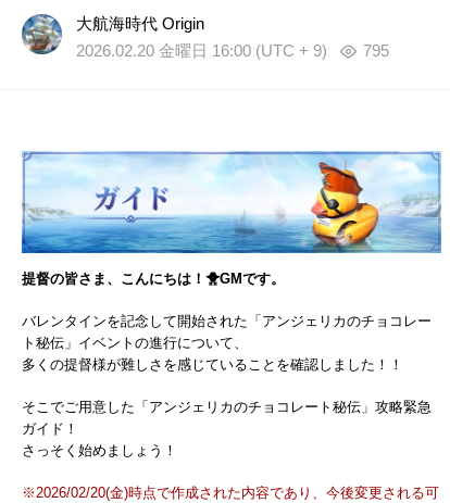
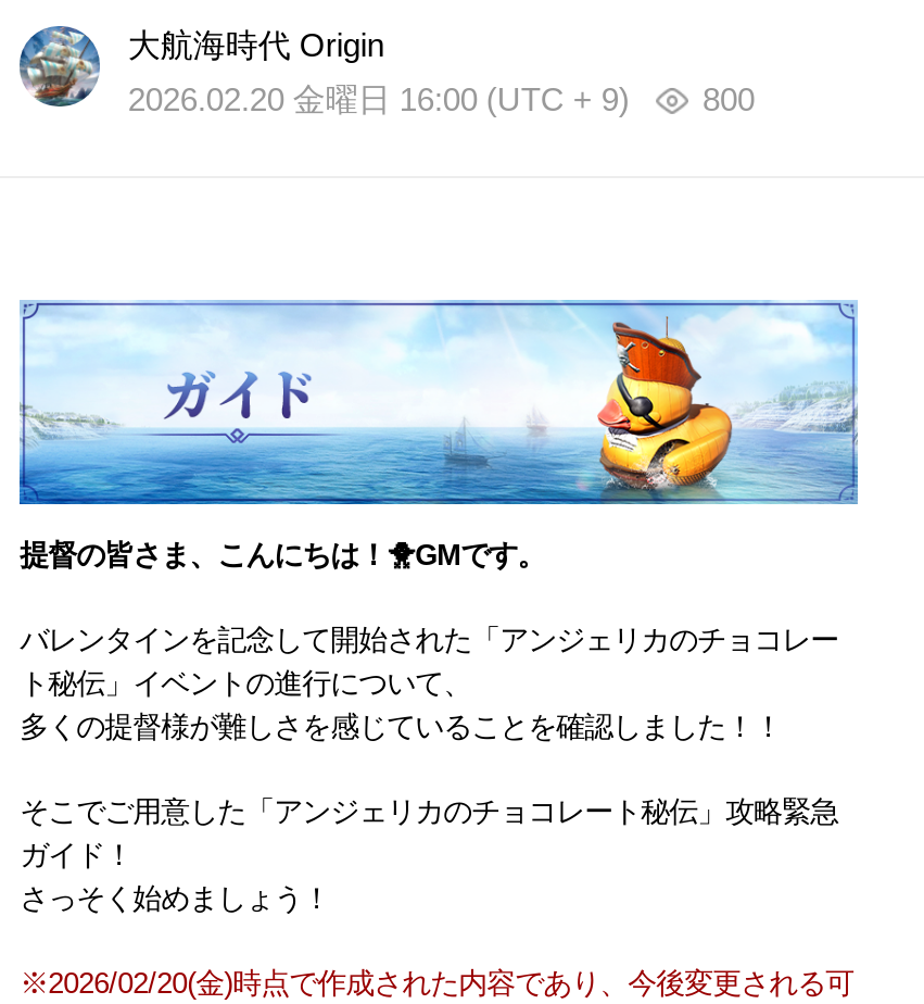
[76,41,390,60] 2026.02.20 金曜日 16:00 (UTC + 9) 795 -> [128,80,755,117] 2026.02.20 金曜日 16:00 (UTC + 9) 800

